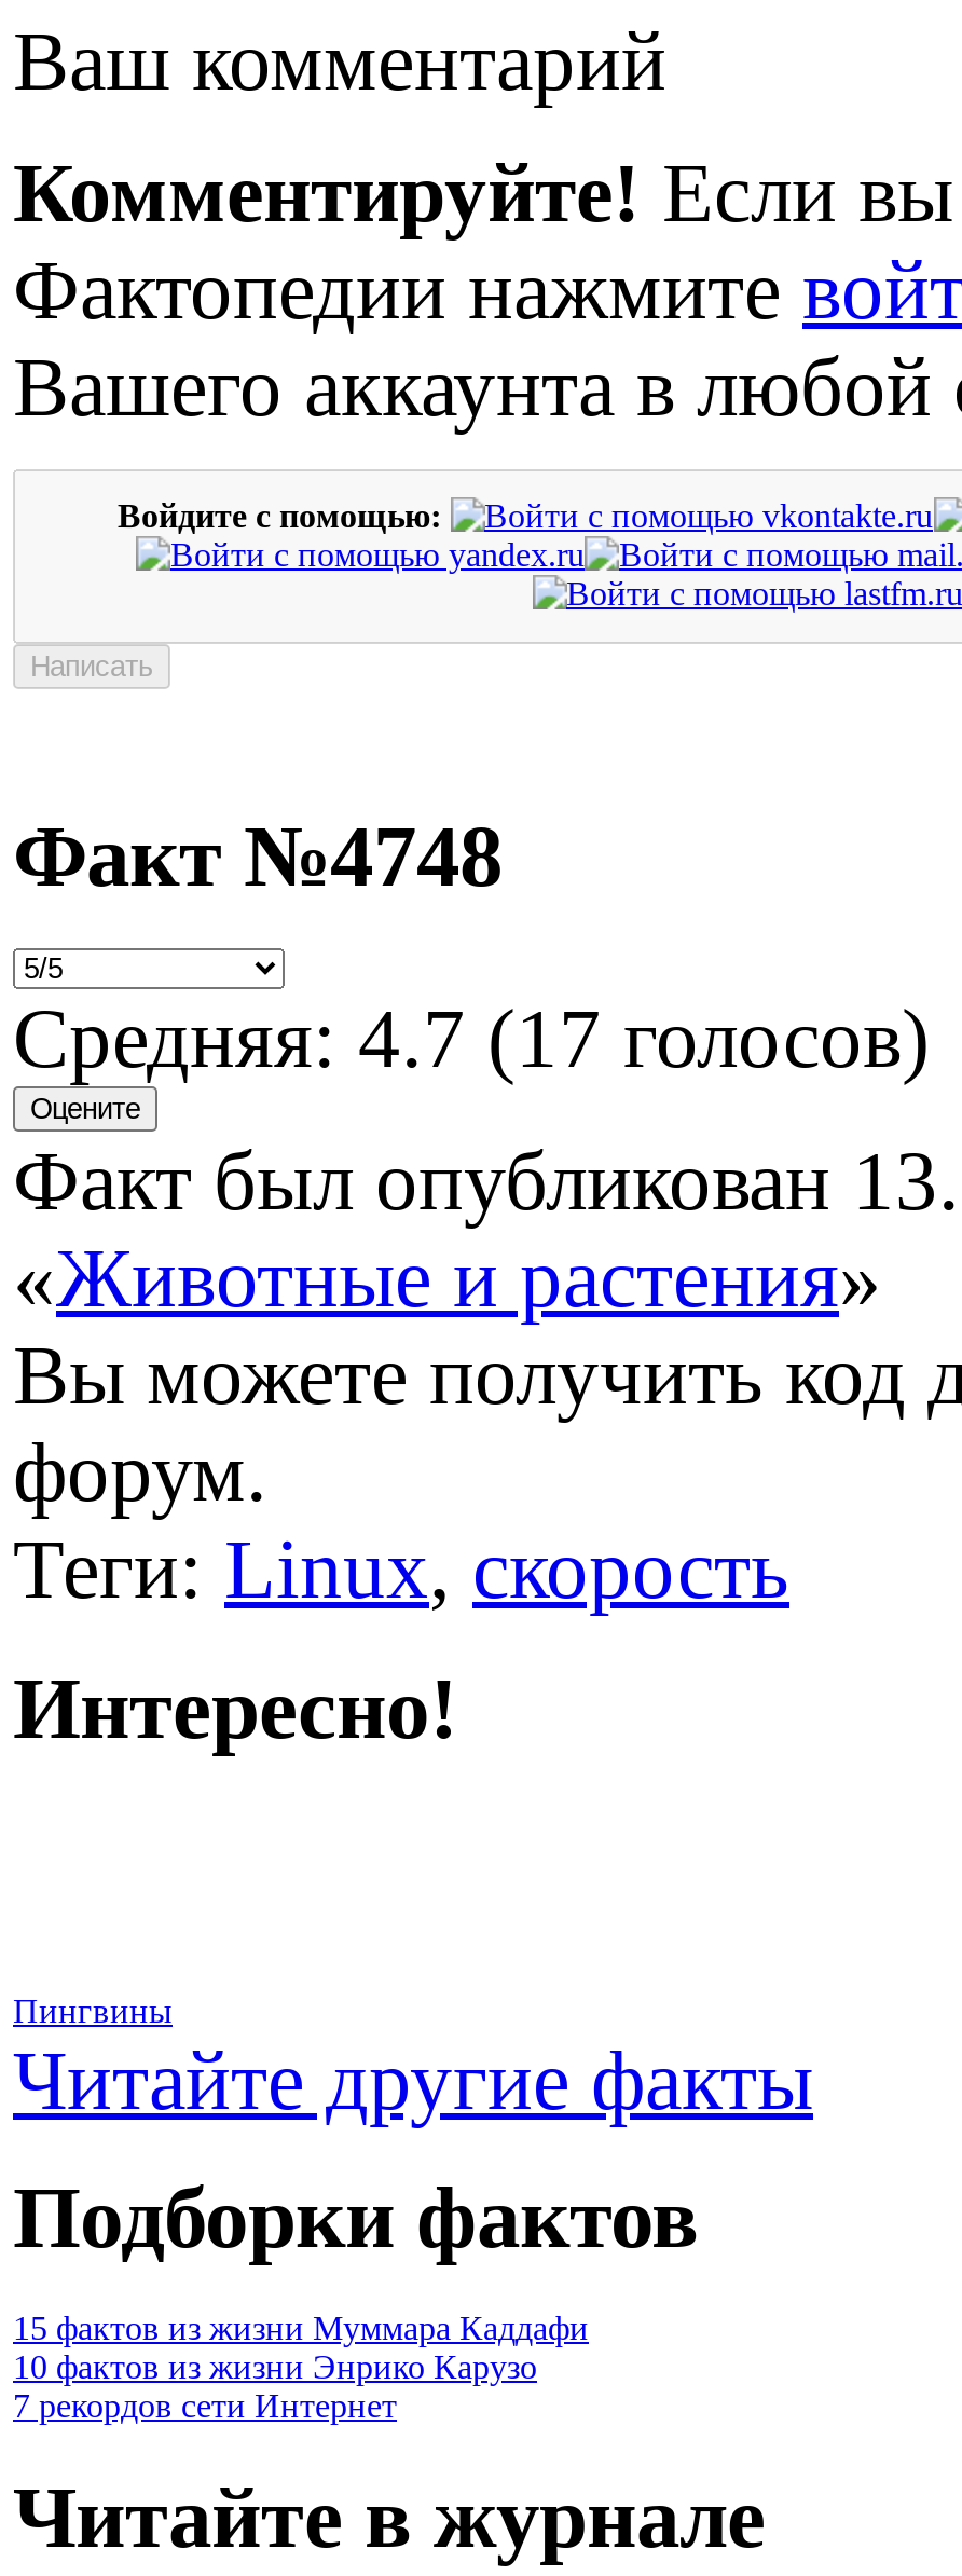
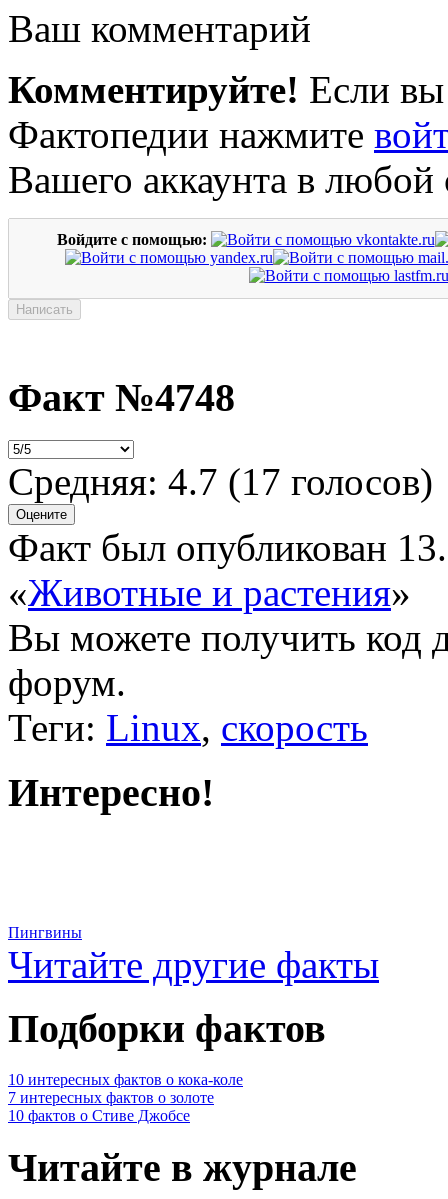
[13,2310,589,2424] 15 фактов из жизни Муммара Каддафи | 10 фактов из жизни Энрико Карузо | 7 рекордов сети Интернет -> [8,1071,243,1124] 10 интересных фактов о кока-коле | 7 интересных фактов о золоте | 10 фактов о Стиве Джобсе

